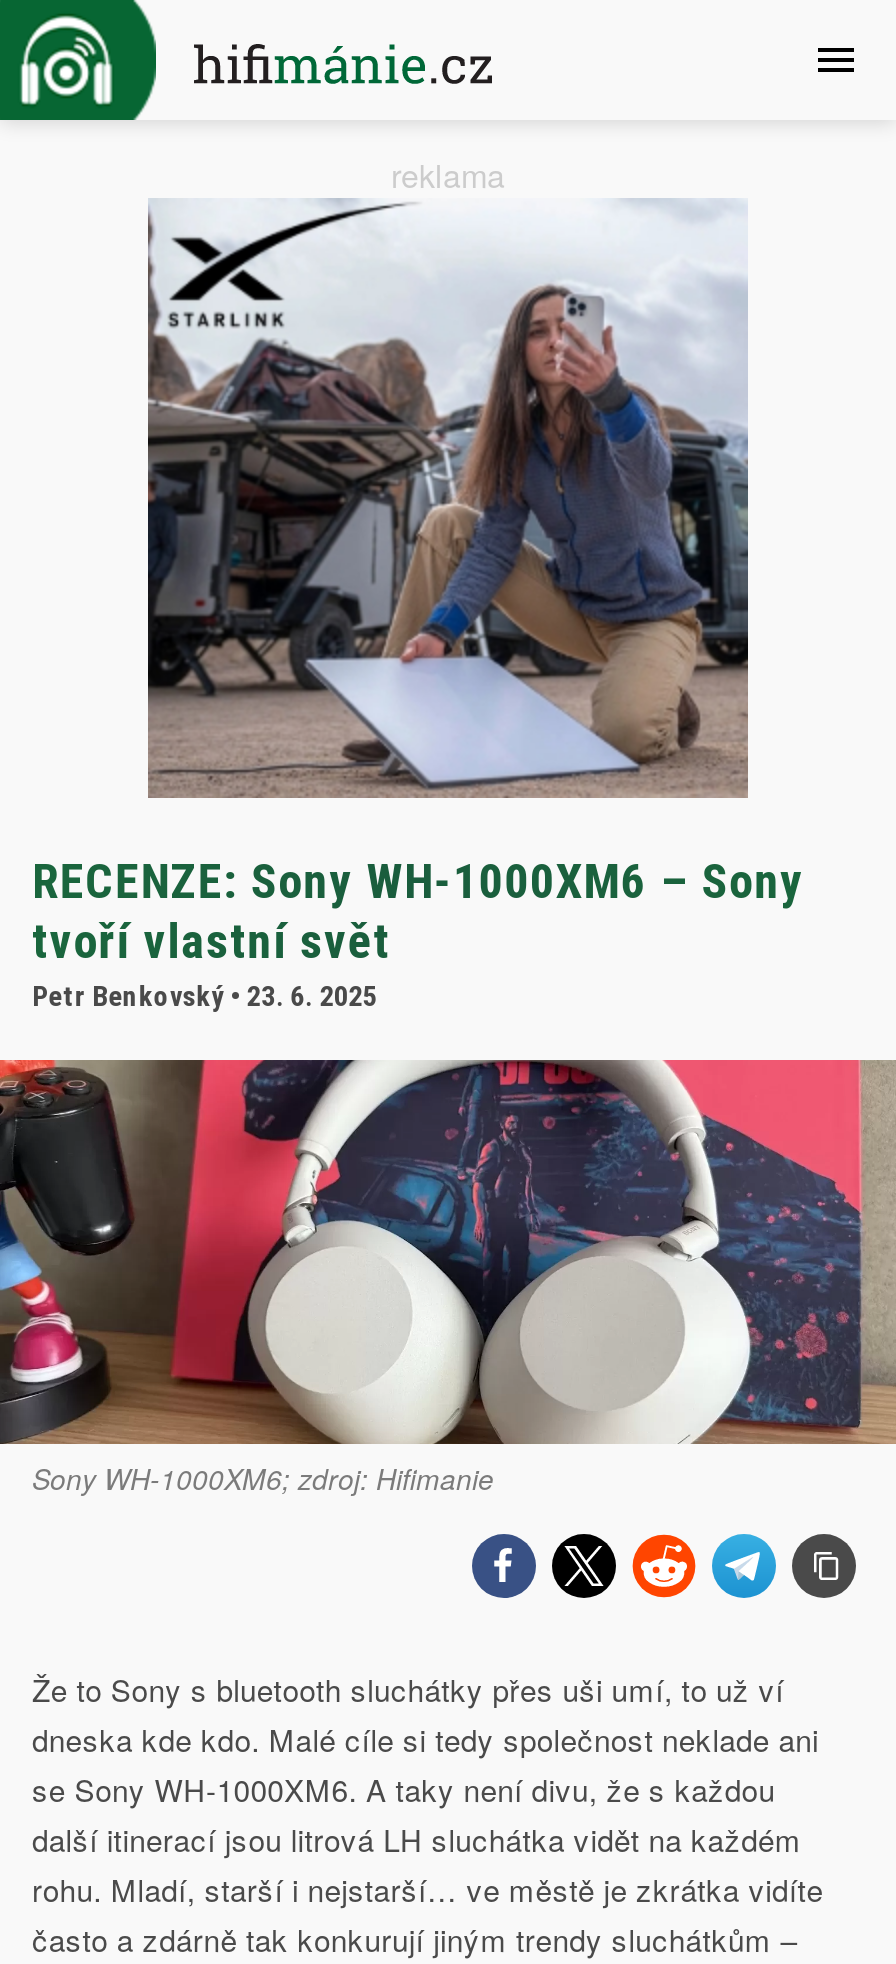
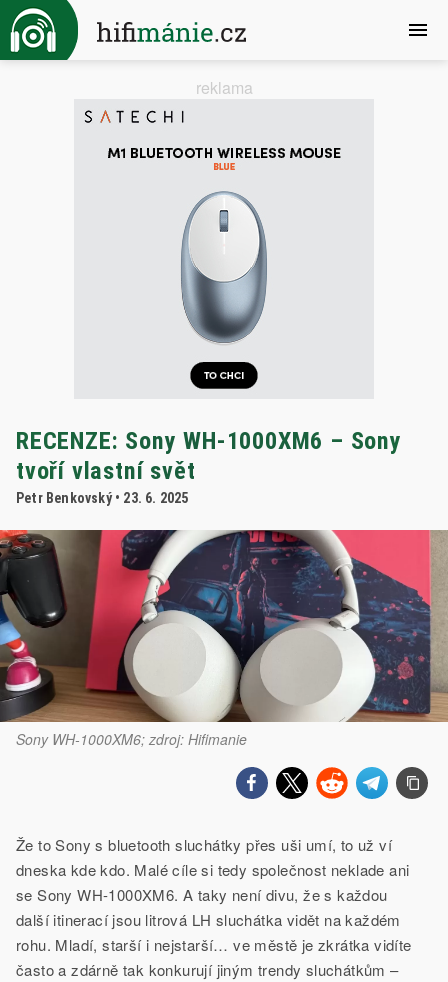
[146,200,750,800] [image] -> [74,103,374,399] [image]

